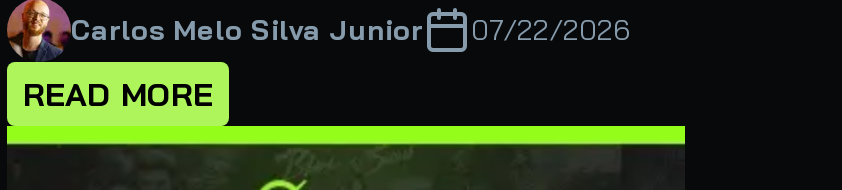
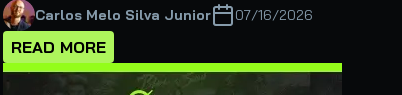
[71,11,631,47] Carlos Melo Silva Junior 07/22/2026 -> [35,5,313,23] Carlos Melo Silva Junior 07/16/2026

